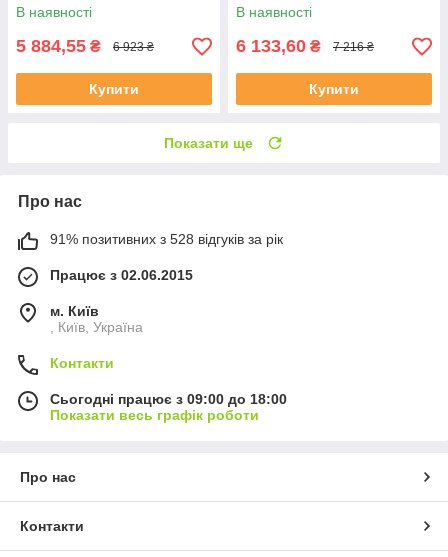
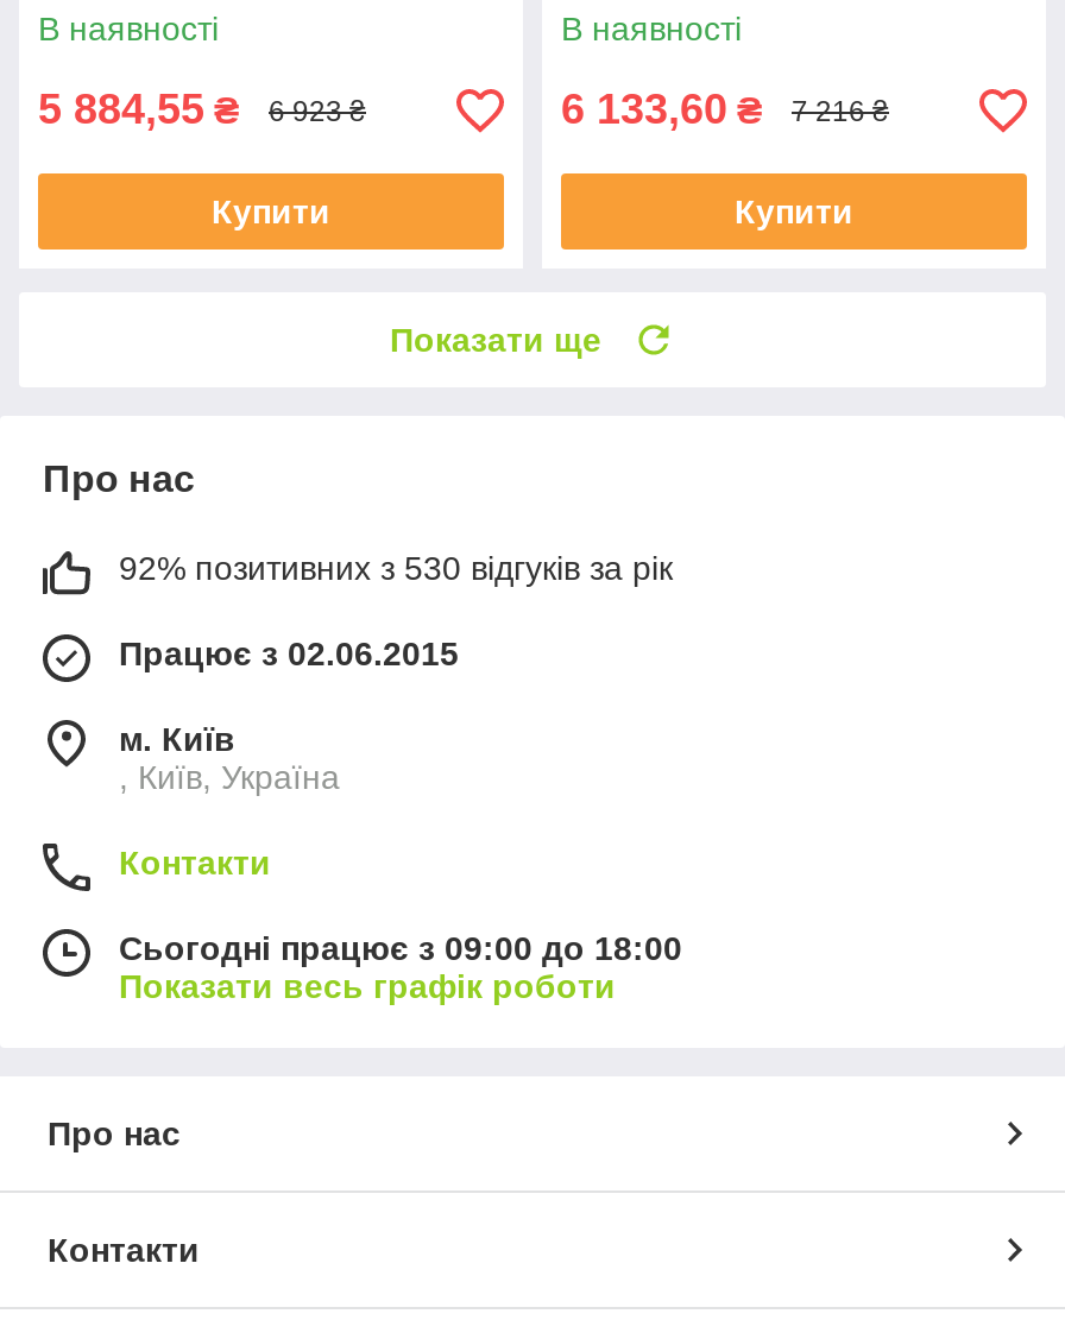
[50,231,283,247] 91% позитивних з 528 відгуків за рік -> [119,550,673,588] 92% позитивних з 530 відгуків за рік

